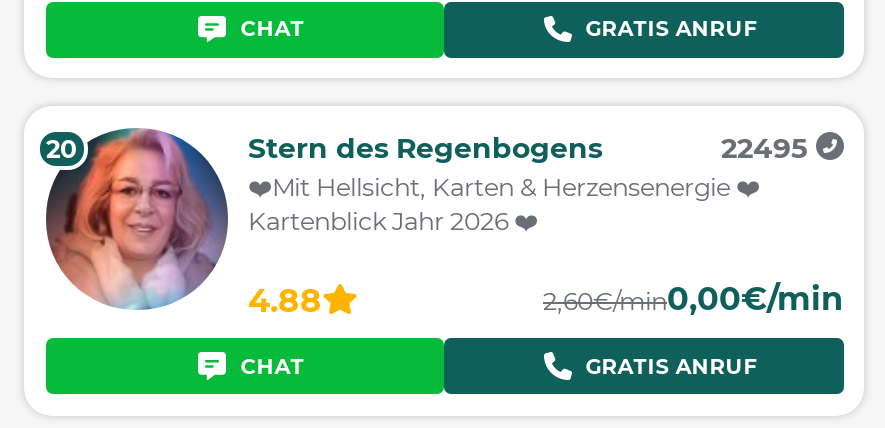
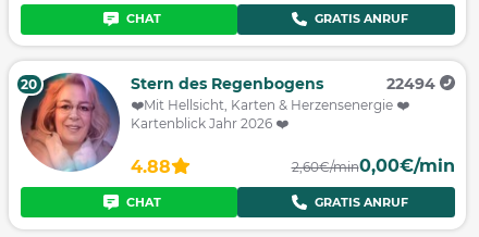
[721,129,815,165] 22495 -> [386,73,439,93] 22494

